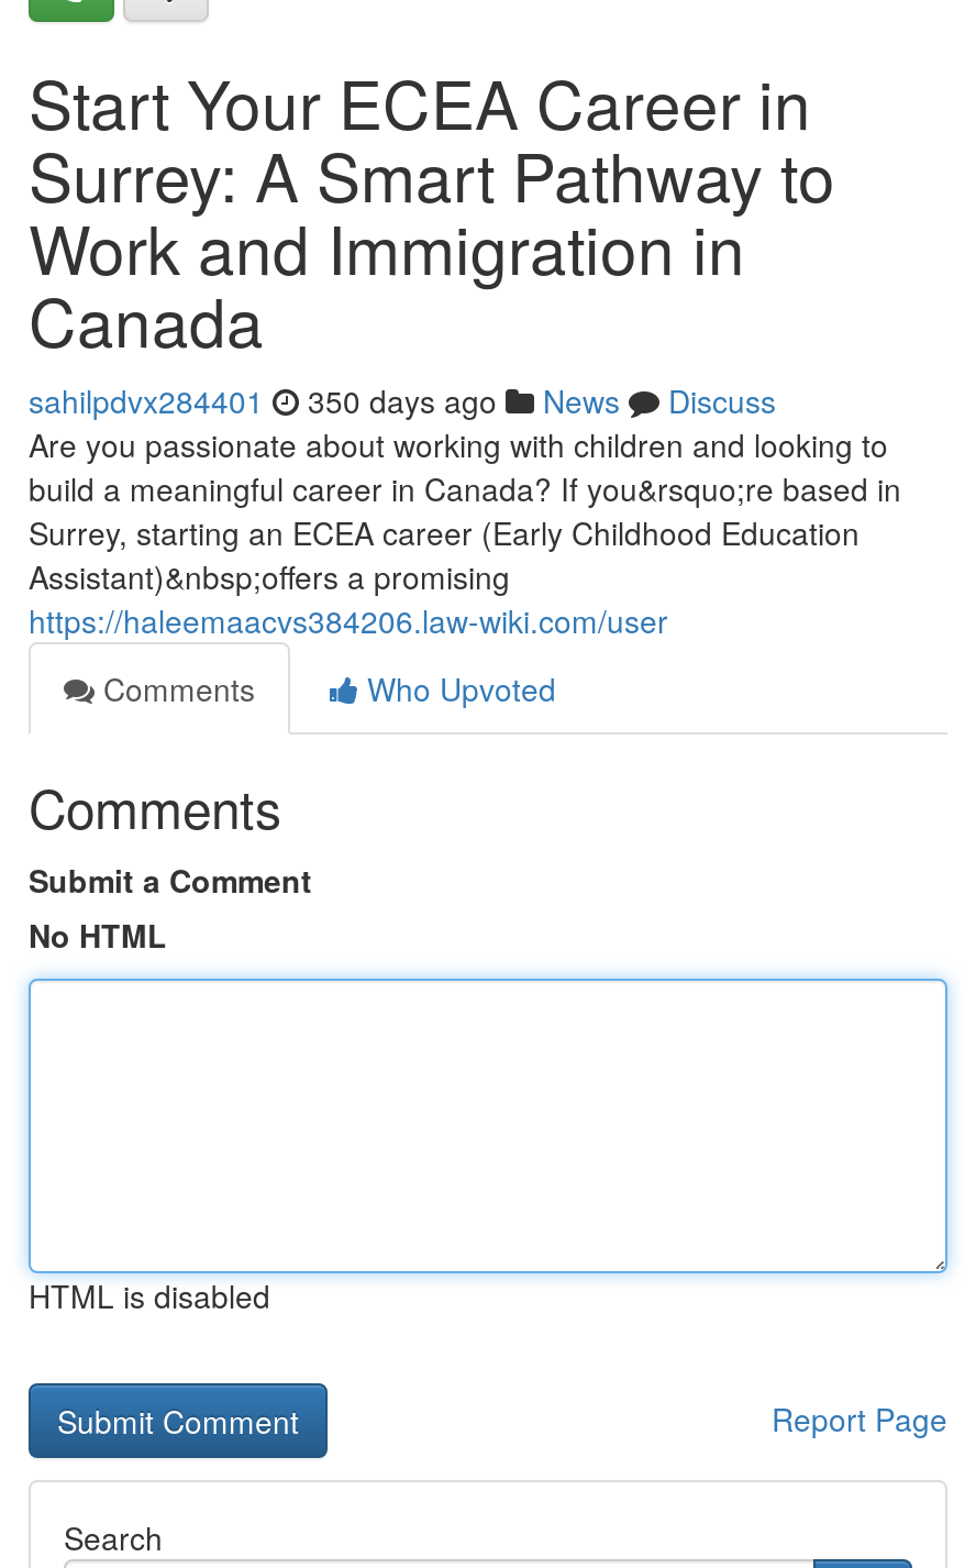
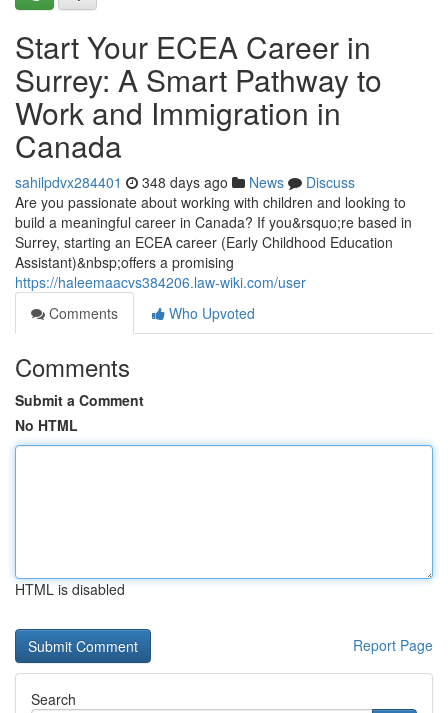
[29,378,776,422] sahilpdvx284401 350 days ago News Discuss -> [15,172,355,192] sahilpdvx284401 348 days ago News Discuss

